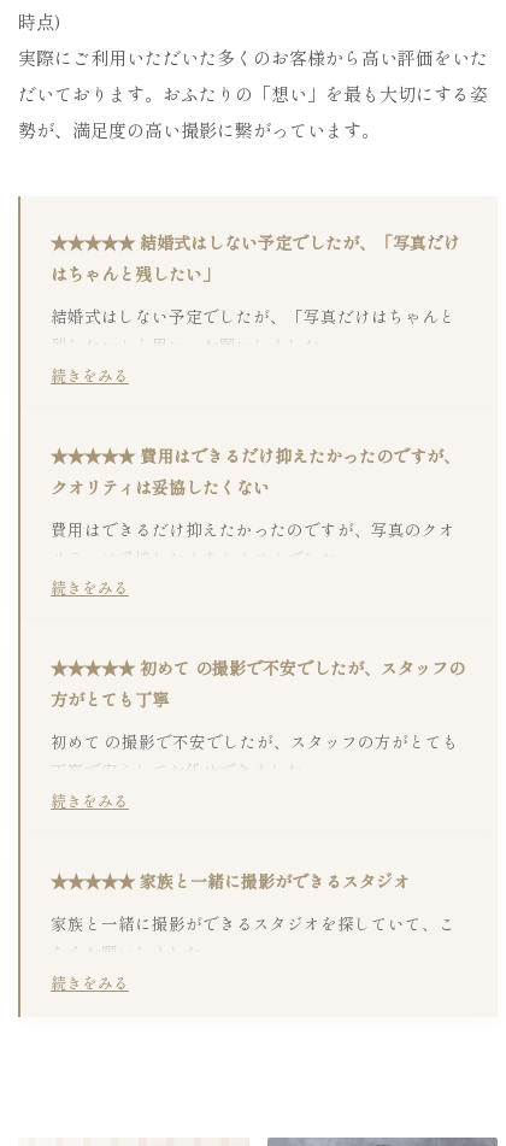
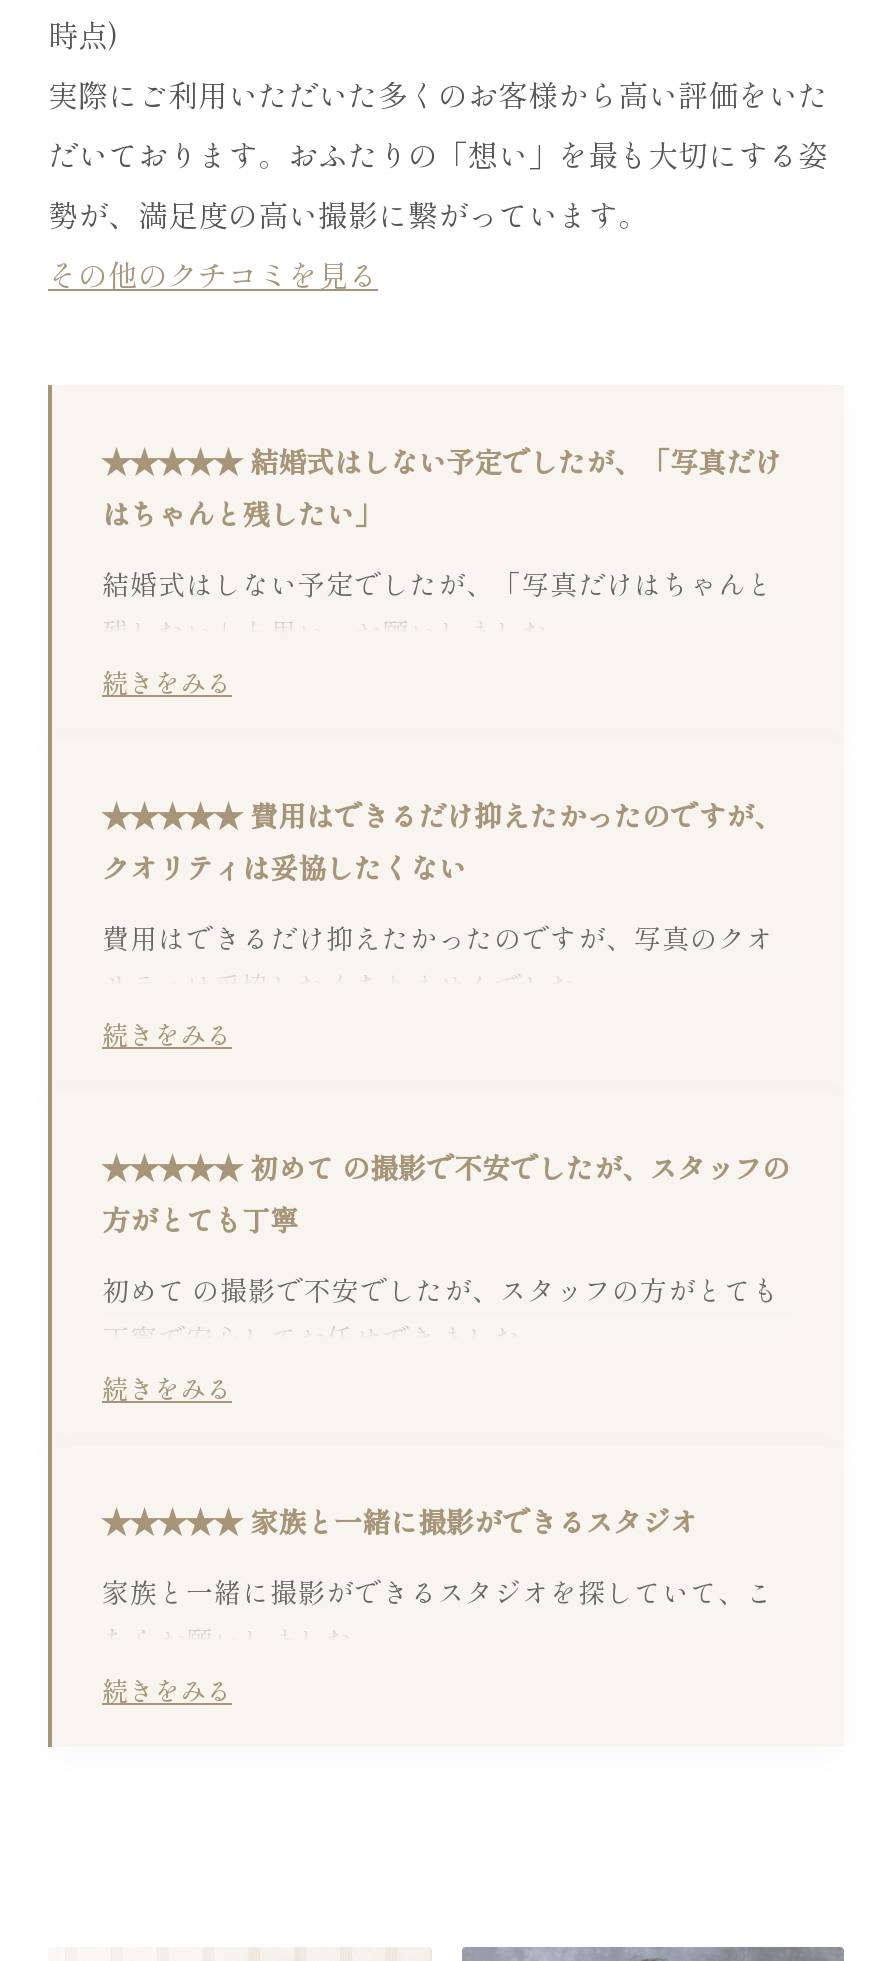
none -> [48,253,378,295] その他のクチコミを見る

